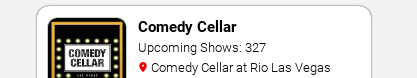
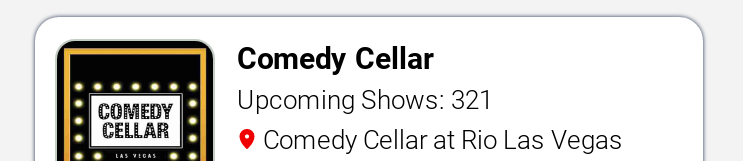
[138,40,266,55] Upcoming Shows: 327 -> [237,85,493,115] Upcoming Shows: 321

